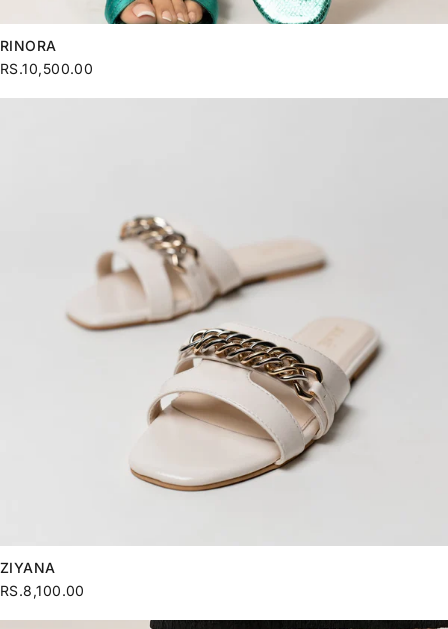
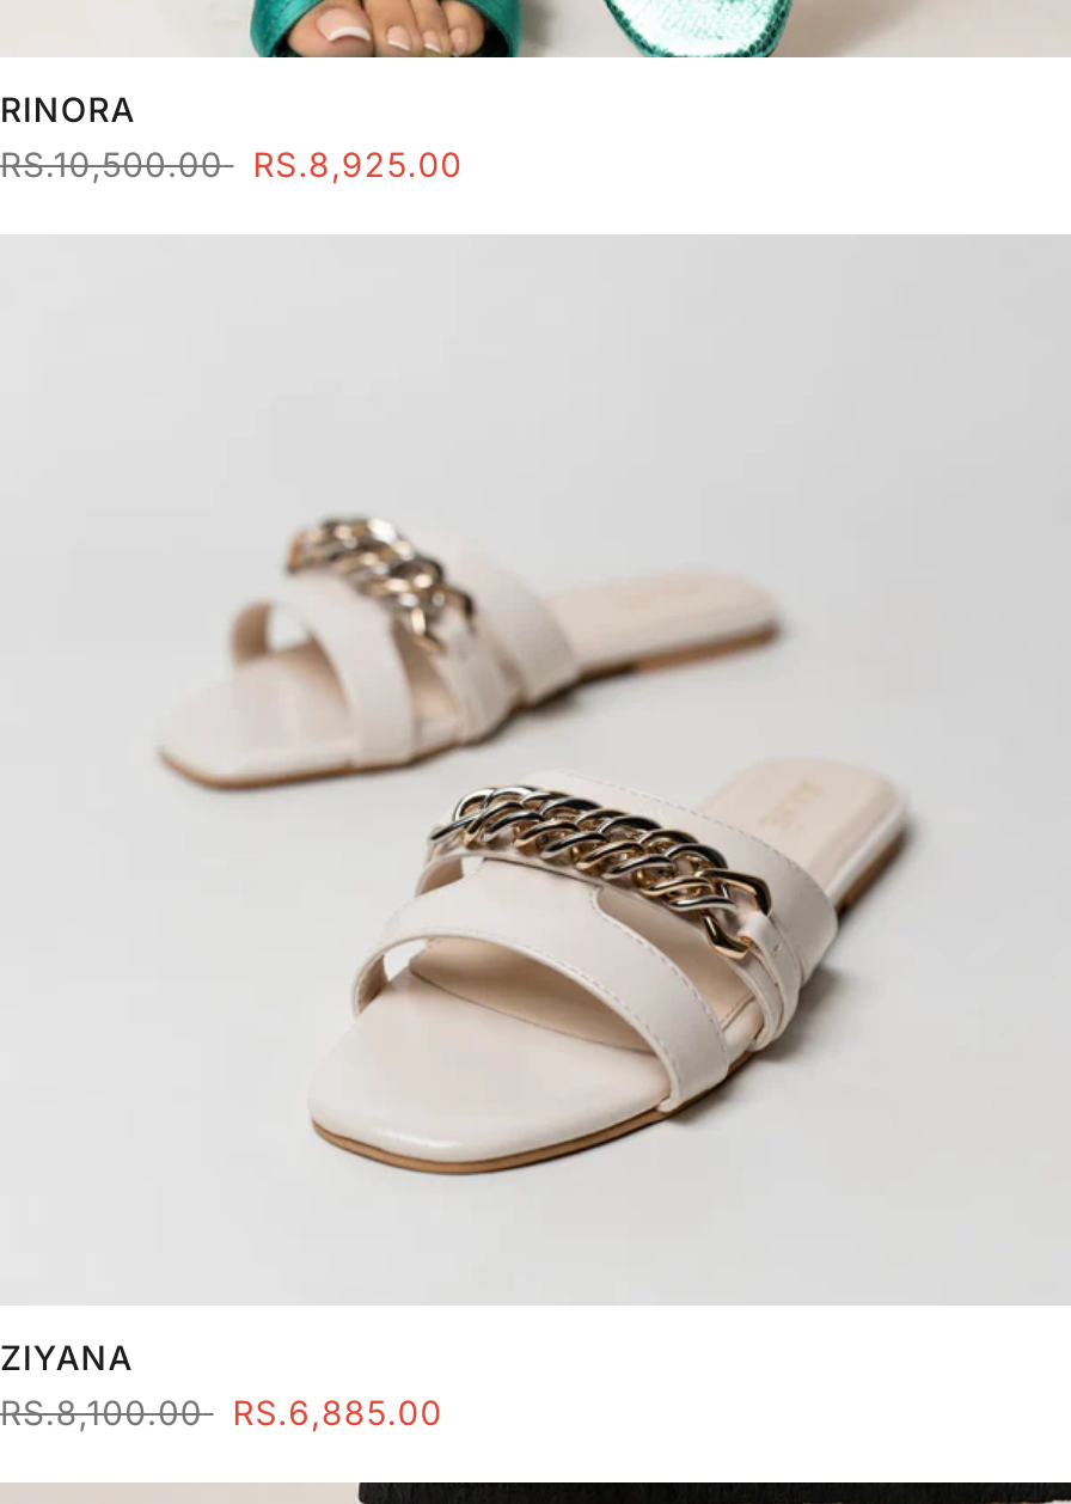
none -> [253,143,463,184] RS.8,925.00
none -> [233,1391,443,1432] RS.6,885.00

